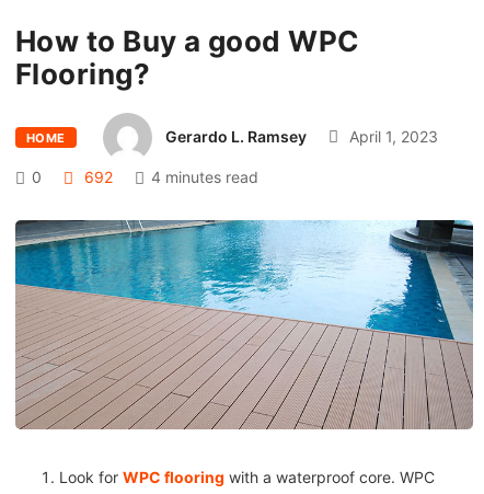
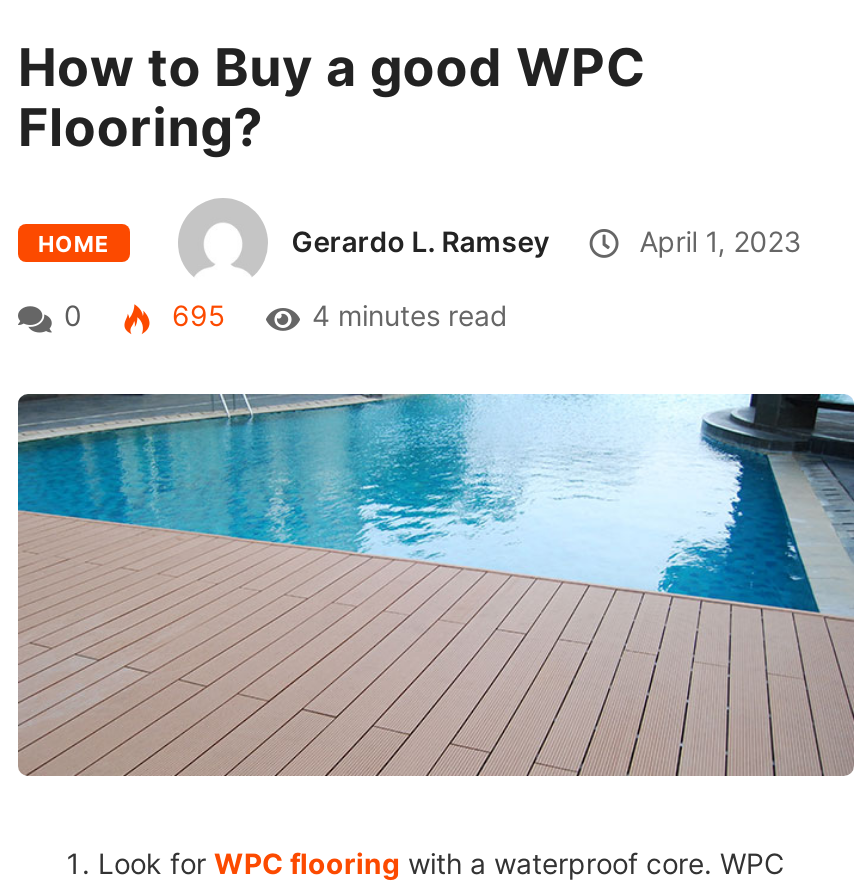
[80,168,113,186] 692 -> [164,298,226,332] 695

